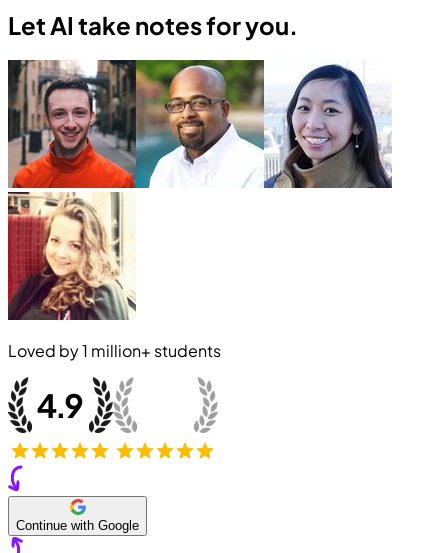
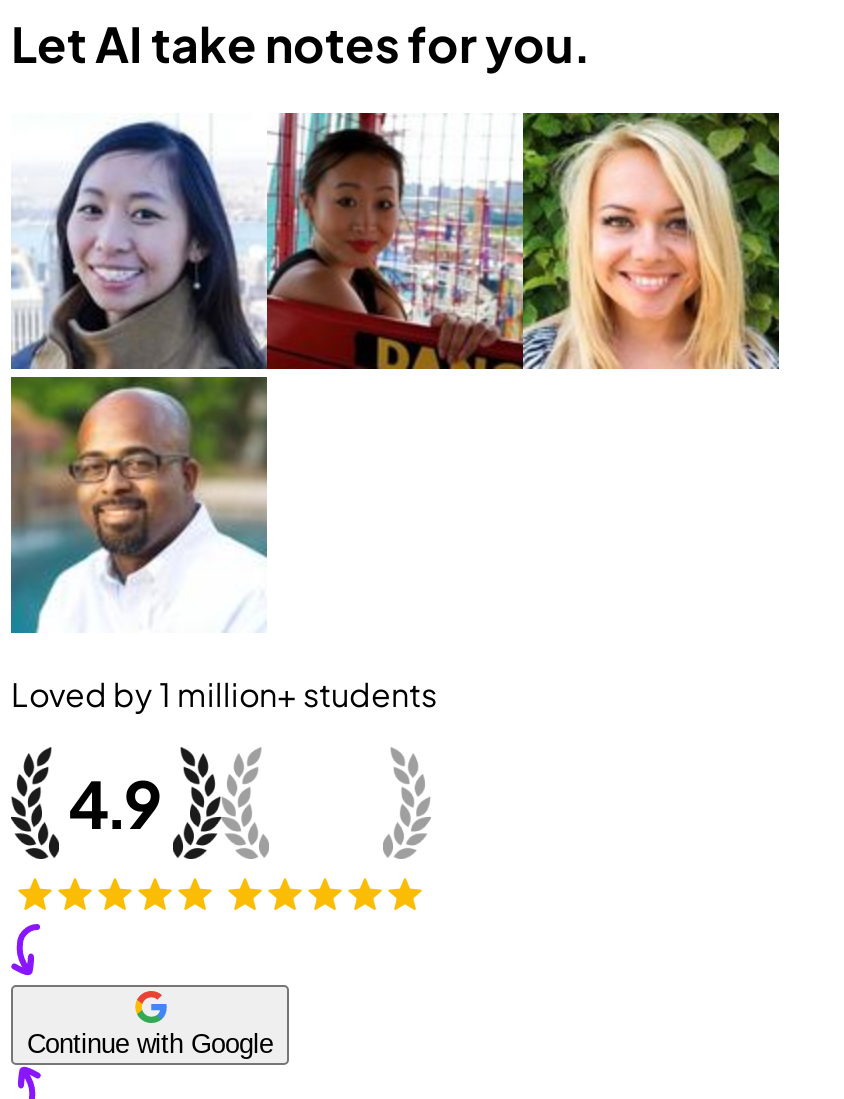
[7,59,392,321] [image] -> [9,111,781,635] [image]

